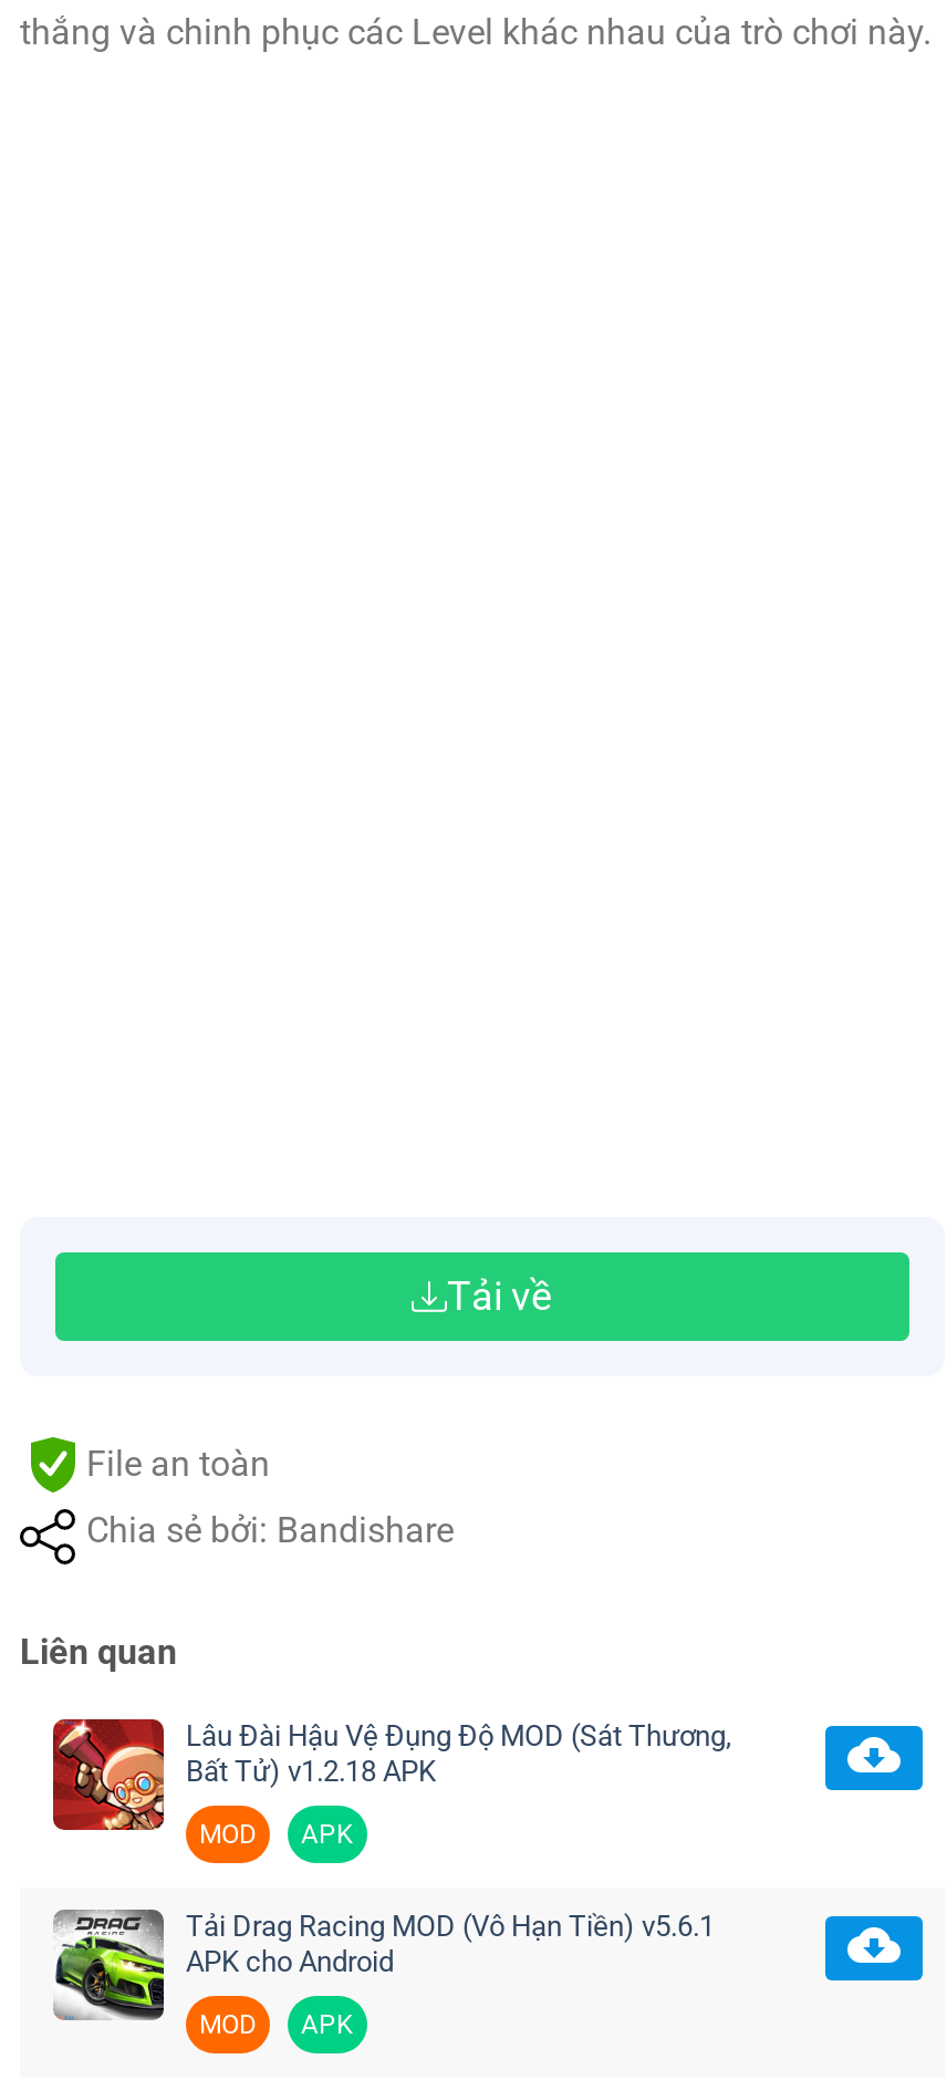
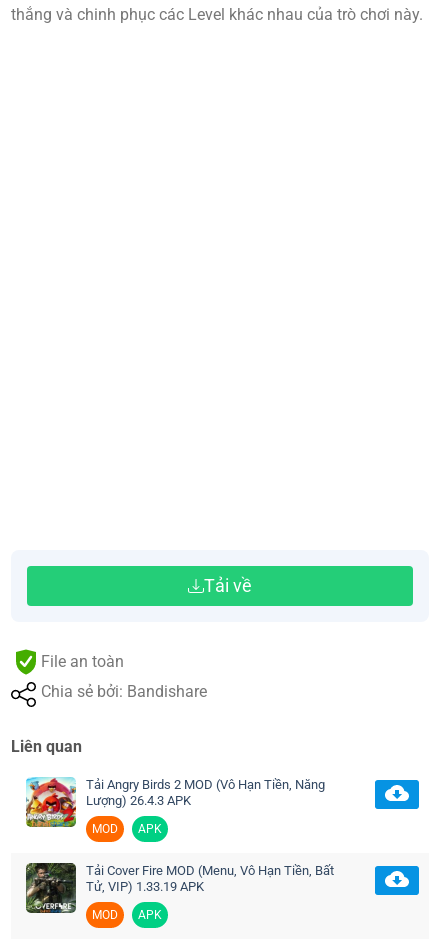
[51,1717,732,1832] [image] | Lâu Đài Hậu Vệ Đụng Độ MOD (Sát Thương, | Bất Tử) v1.2.18 APK -> [25,776,325,828] [image] | Tải Angry Birds 2 MOD (Vô Hạn Tiền, Năng | Lượng) 26.4.3 APK
[53,1910,715,2020] [image] | Tải Drag Racing MOD (Vô Hạn Tiền) v5.6.1 | APK cho Android -> [25,862,334,914] [image] | Tải Cover Fire MOD (Menu, Vô Hạn Tiền, Bất | Tử, VIP) 1.33.19 APK

